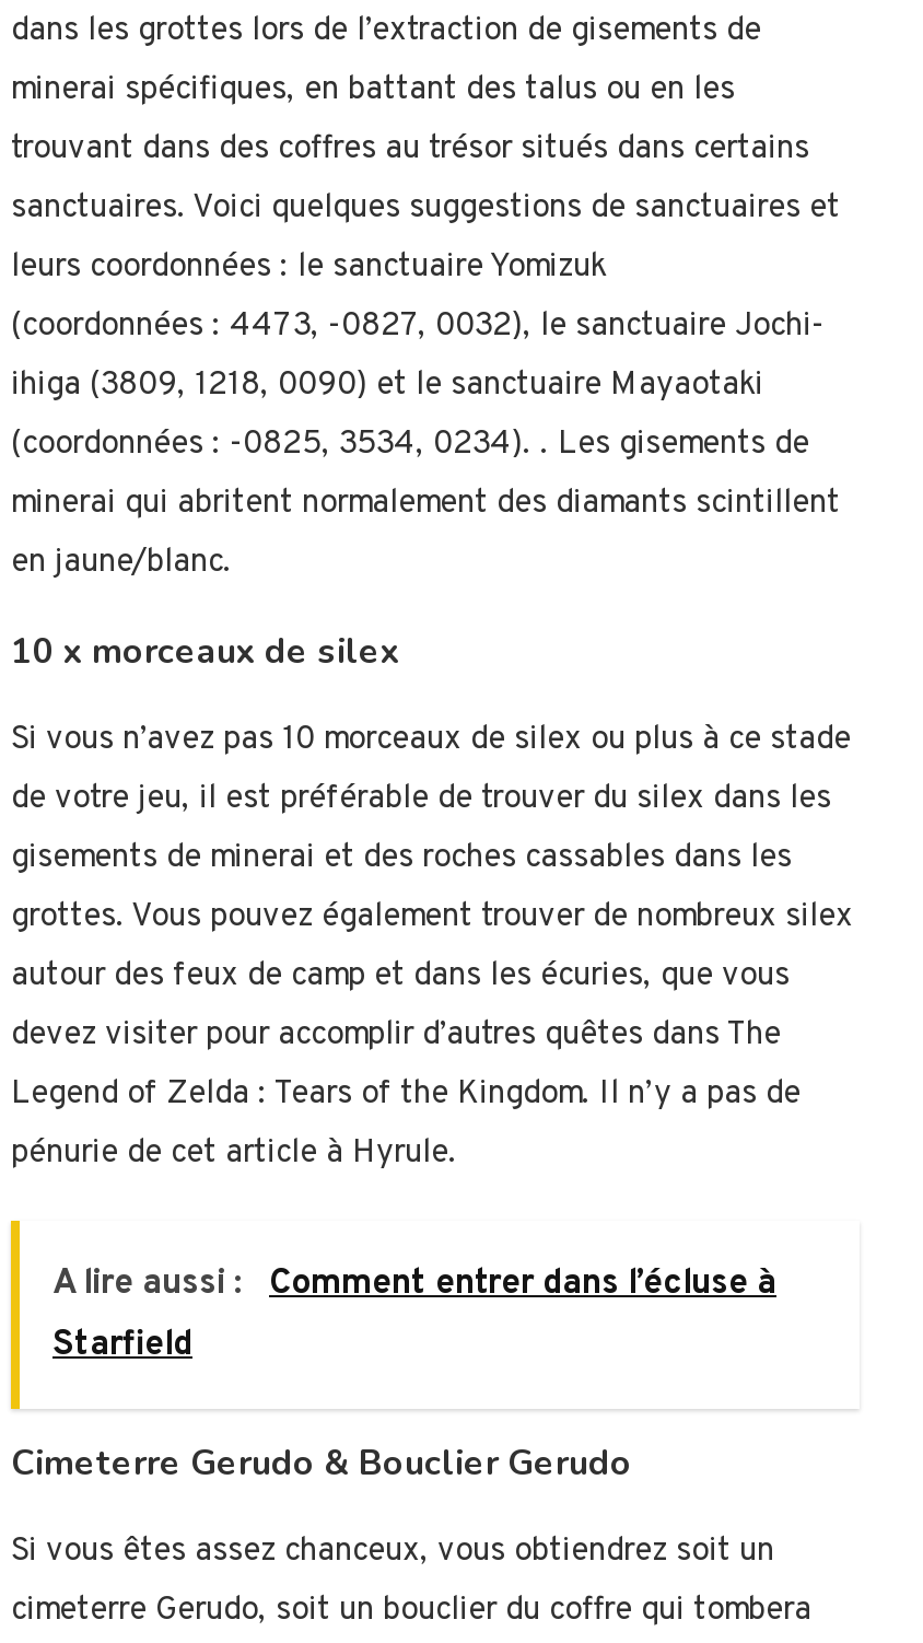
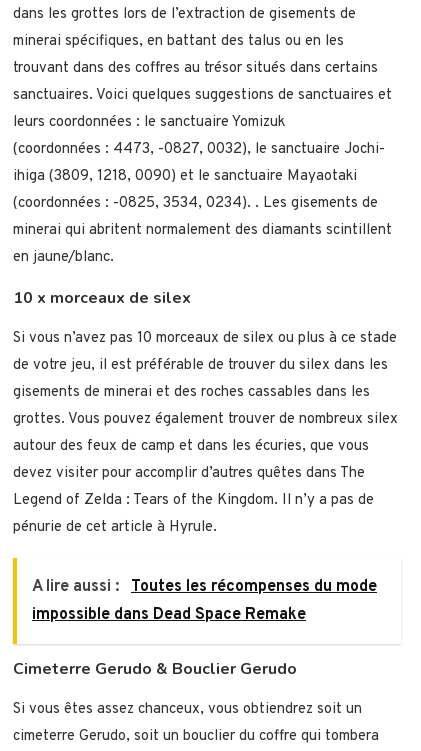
[52,1262,776,1367] A lire aussi : Comment entrer dans l’écluse à | Starfield -> [32,577,377,625] A lire aussi : Toutes les récompenses du mode | impossible dans Dead Space Remake

